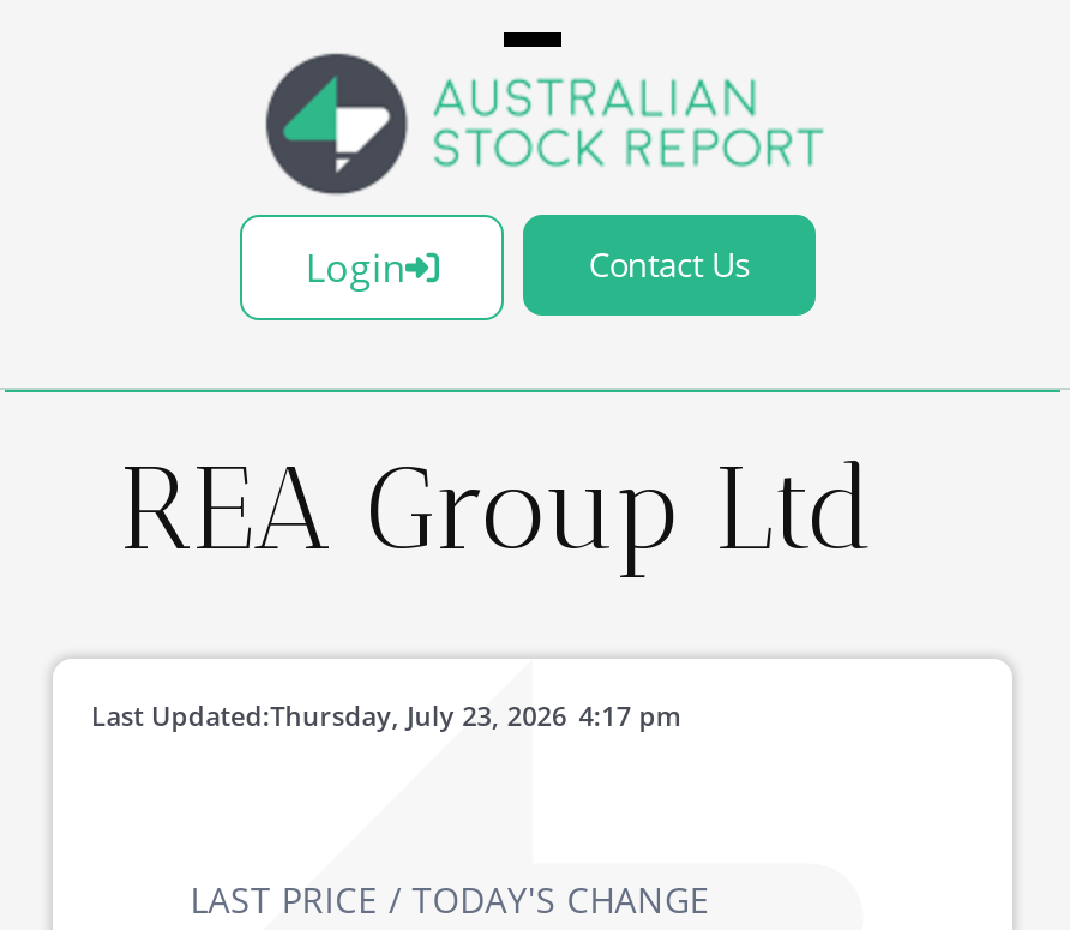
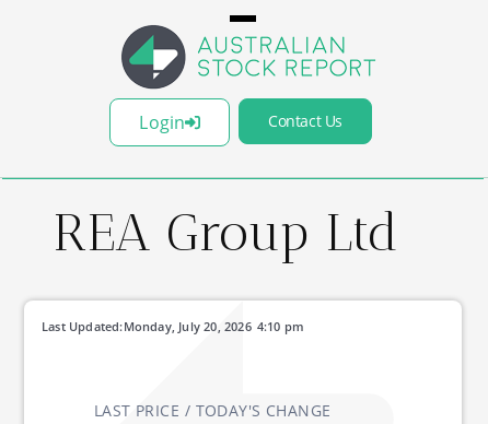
[270,697,567,733] Thursday, July 23, 2026 -> [123,318,251,334] Monday, July 20, 2026
[579,697,683,733] 4:17 pm -> [257,318,304,334] 4:10 pm

